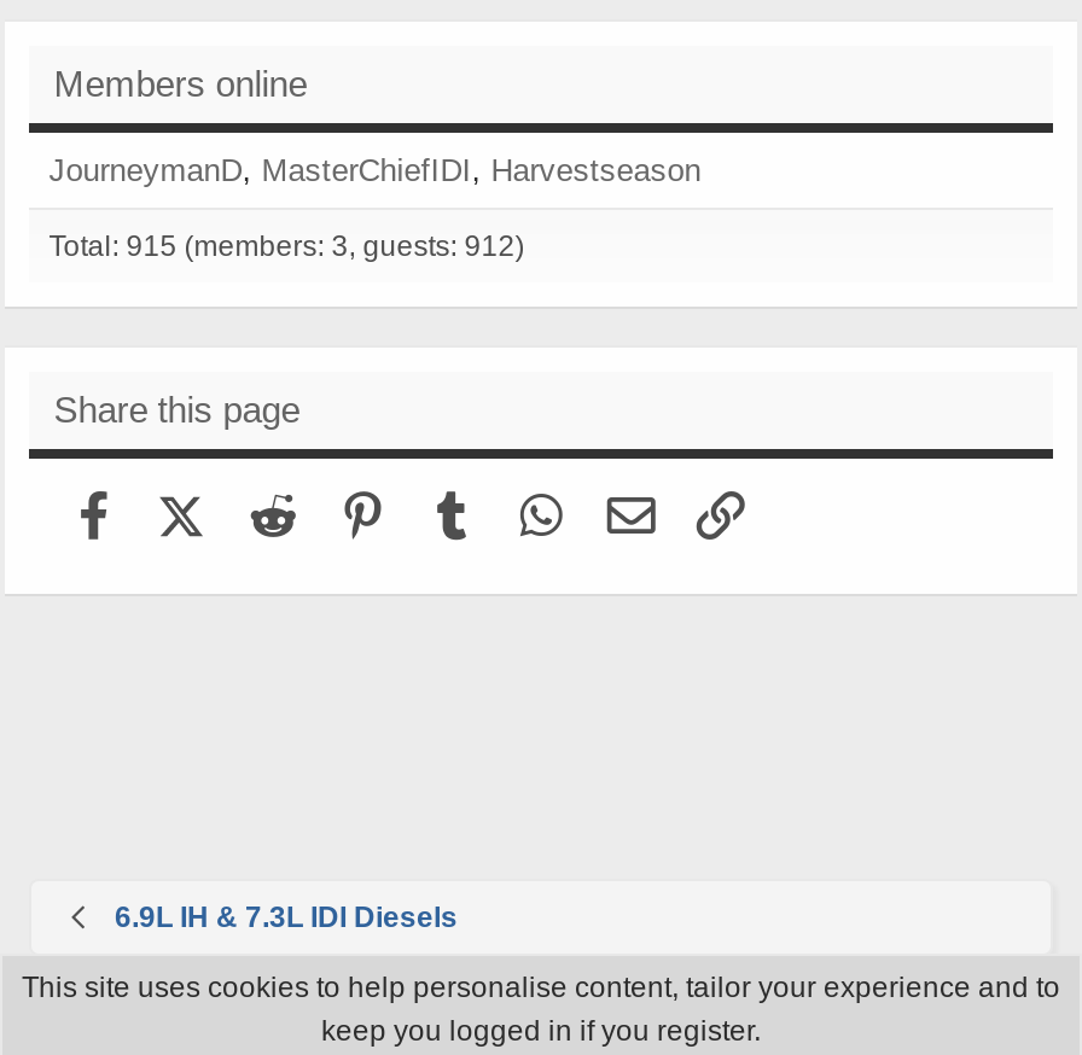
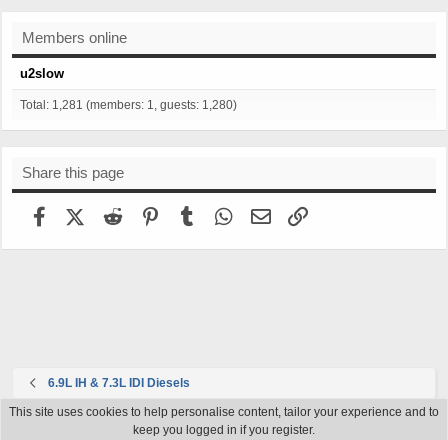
[49,153,701,189] JourneymanD MasterChiefIDI Harvestseason -> [20,66,64,81] u2slow
[49,230,525,264] Total: 915 (members: 3, guests: 912) -> [20,98,237,112] Total: 1,281 (members: 1, guests: 1,280)

